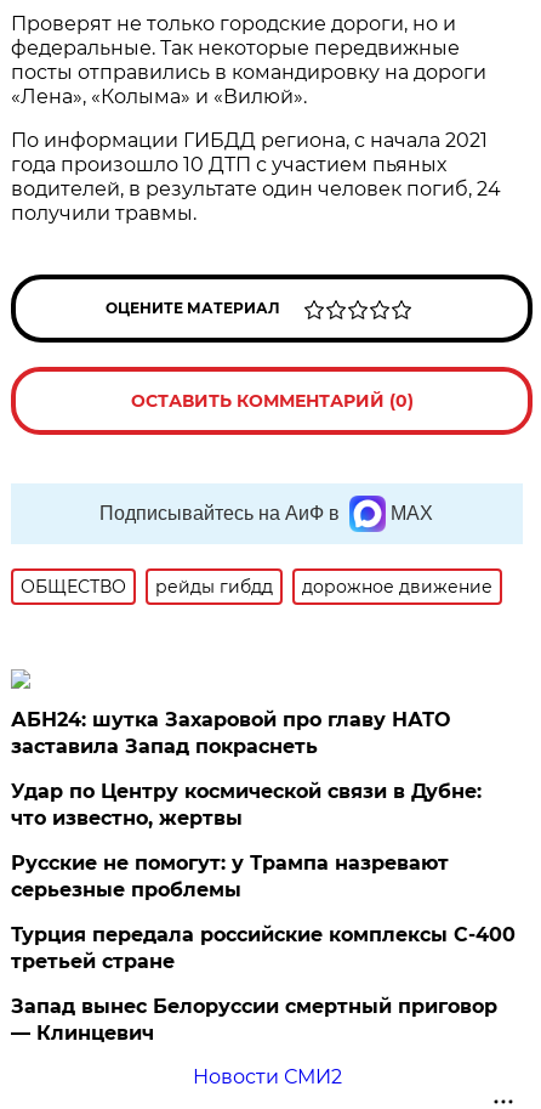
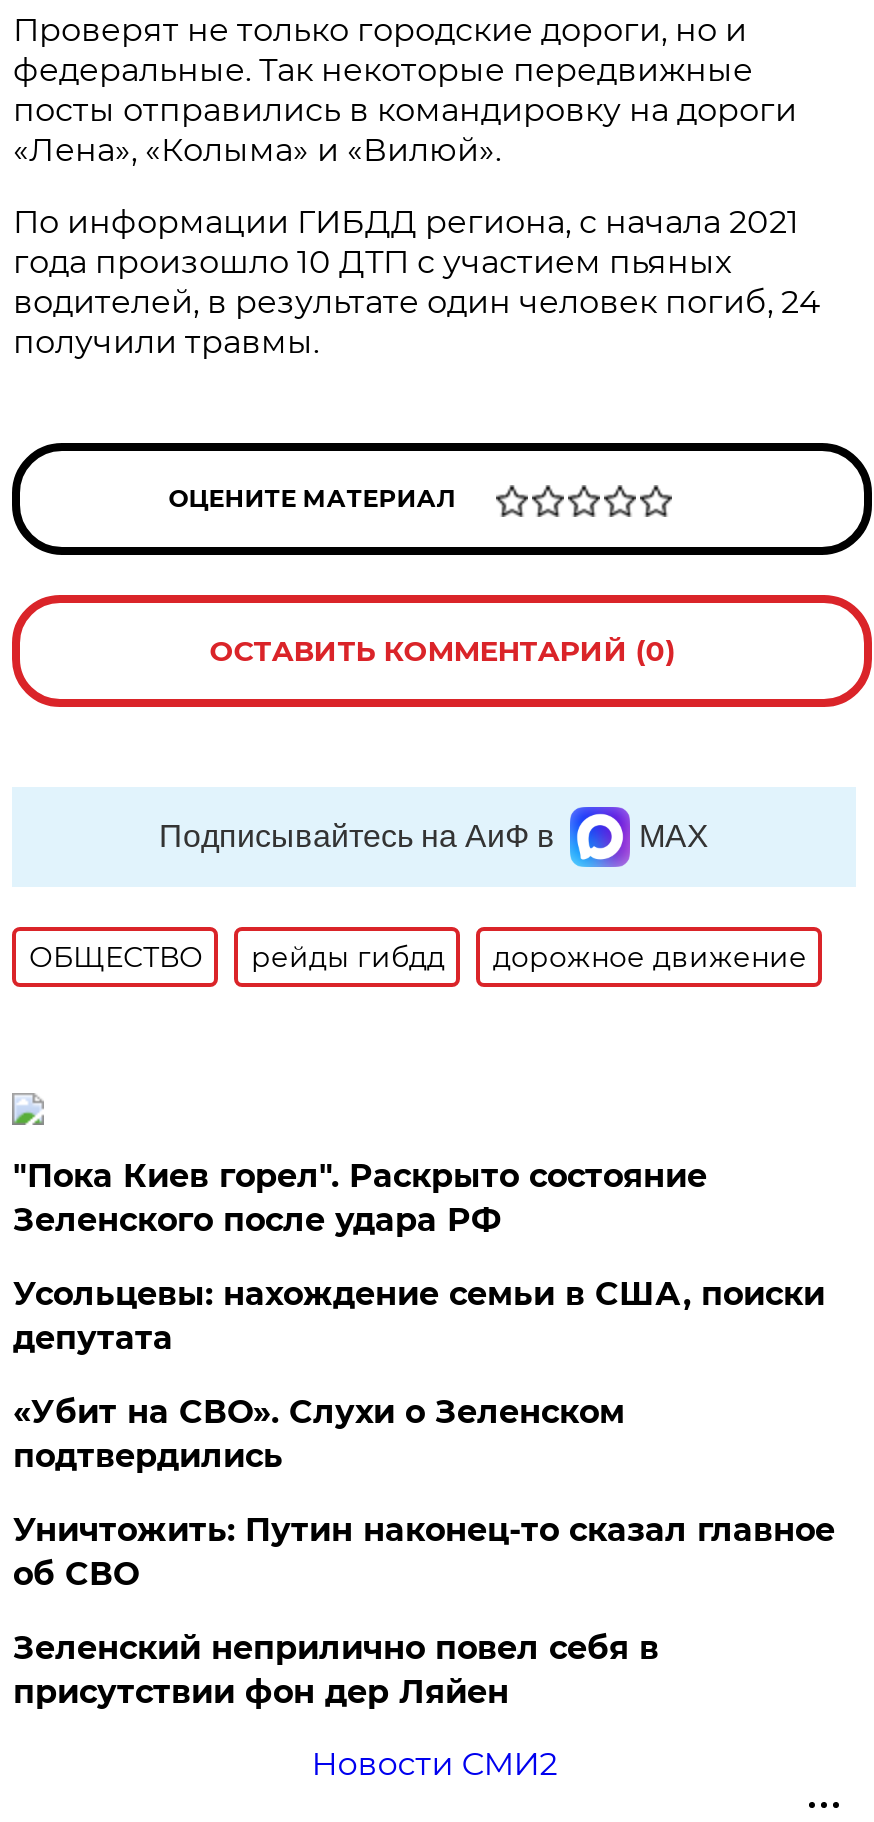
[11,708,451,758] АБН24: шутка Захаровой про главу НАТО | заставила Запад покраснеть -> [13,1157,707,1239] "Пока Киев горел". Раскрыто состояние | Зеленского после удара РФ
[11,780,482,830] Удар по Центру космической связи в Дубне: | что известно, жертвы -> [13,1275,825,1357] Усольцевы: нахождение семьи в США, поиски | депутата
[11,851,449,901] Русские не помогут: у Трампа назревают | серьезные проблемы -> [13,1393,625,1475] «Убит на СВО». Слухи о Зеленском | подтвердились
[11,923,516,973] Турция передала российские комплексы С-400 | третьей стране -> [13,1511,835,1593] Уничтожить: Путин наконец-то сказал главное | об СВО
[11,995,498,1045] Запад вынес Белоруссии смертный приговор | — Клинцевич -> [13,1629,659,1711] Зеленский неприлично повел cебя в | присутствии фон дер Ляйен

